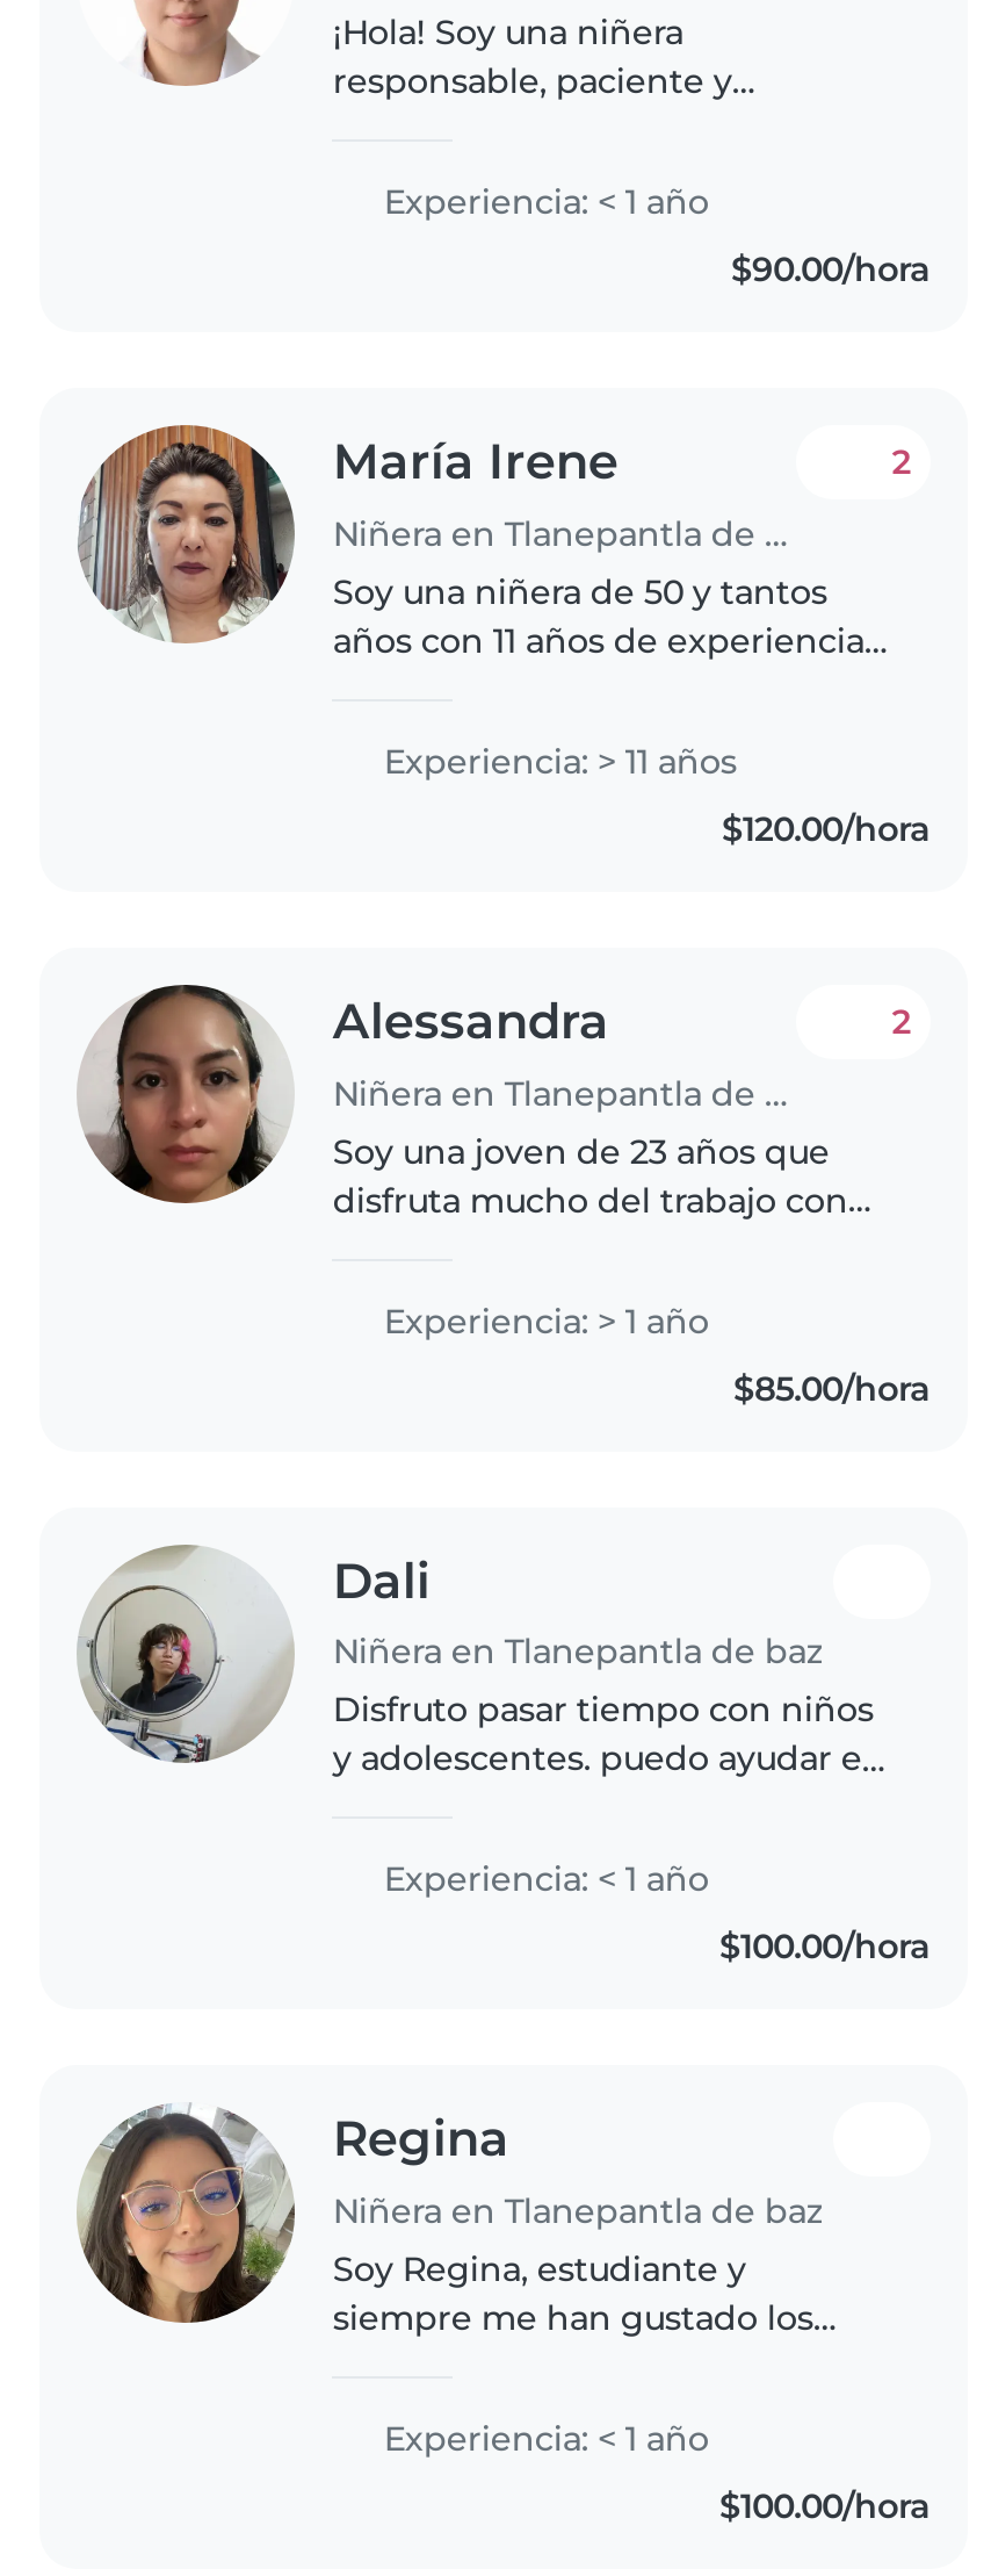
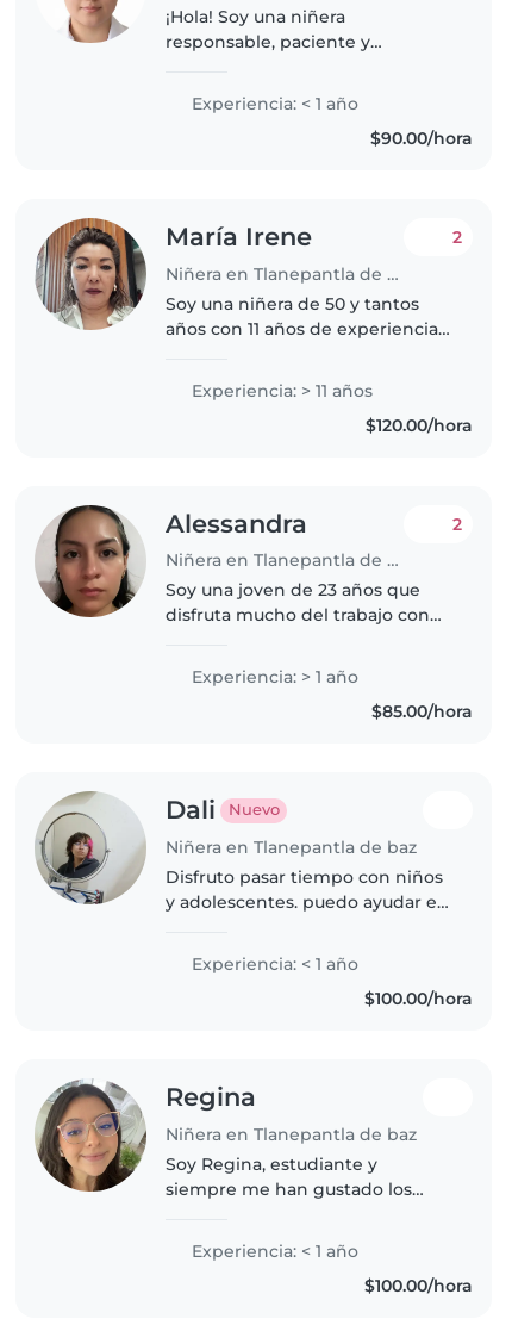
none -> [228,801,280,819] Nuevo

